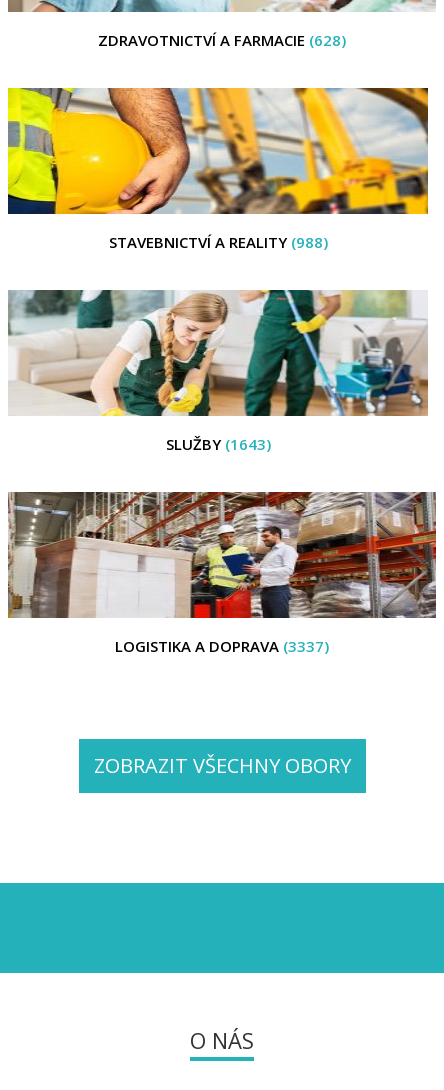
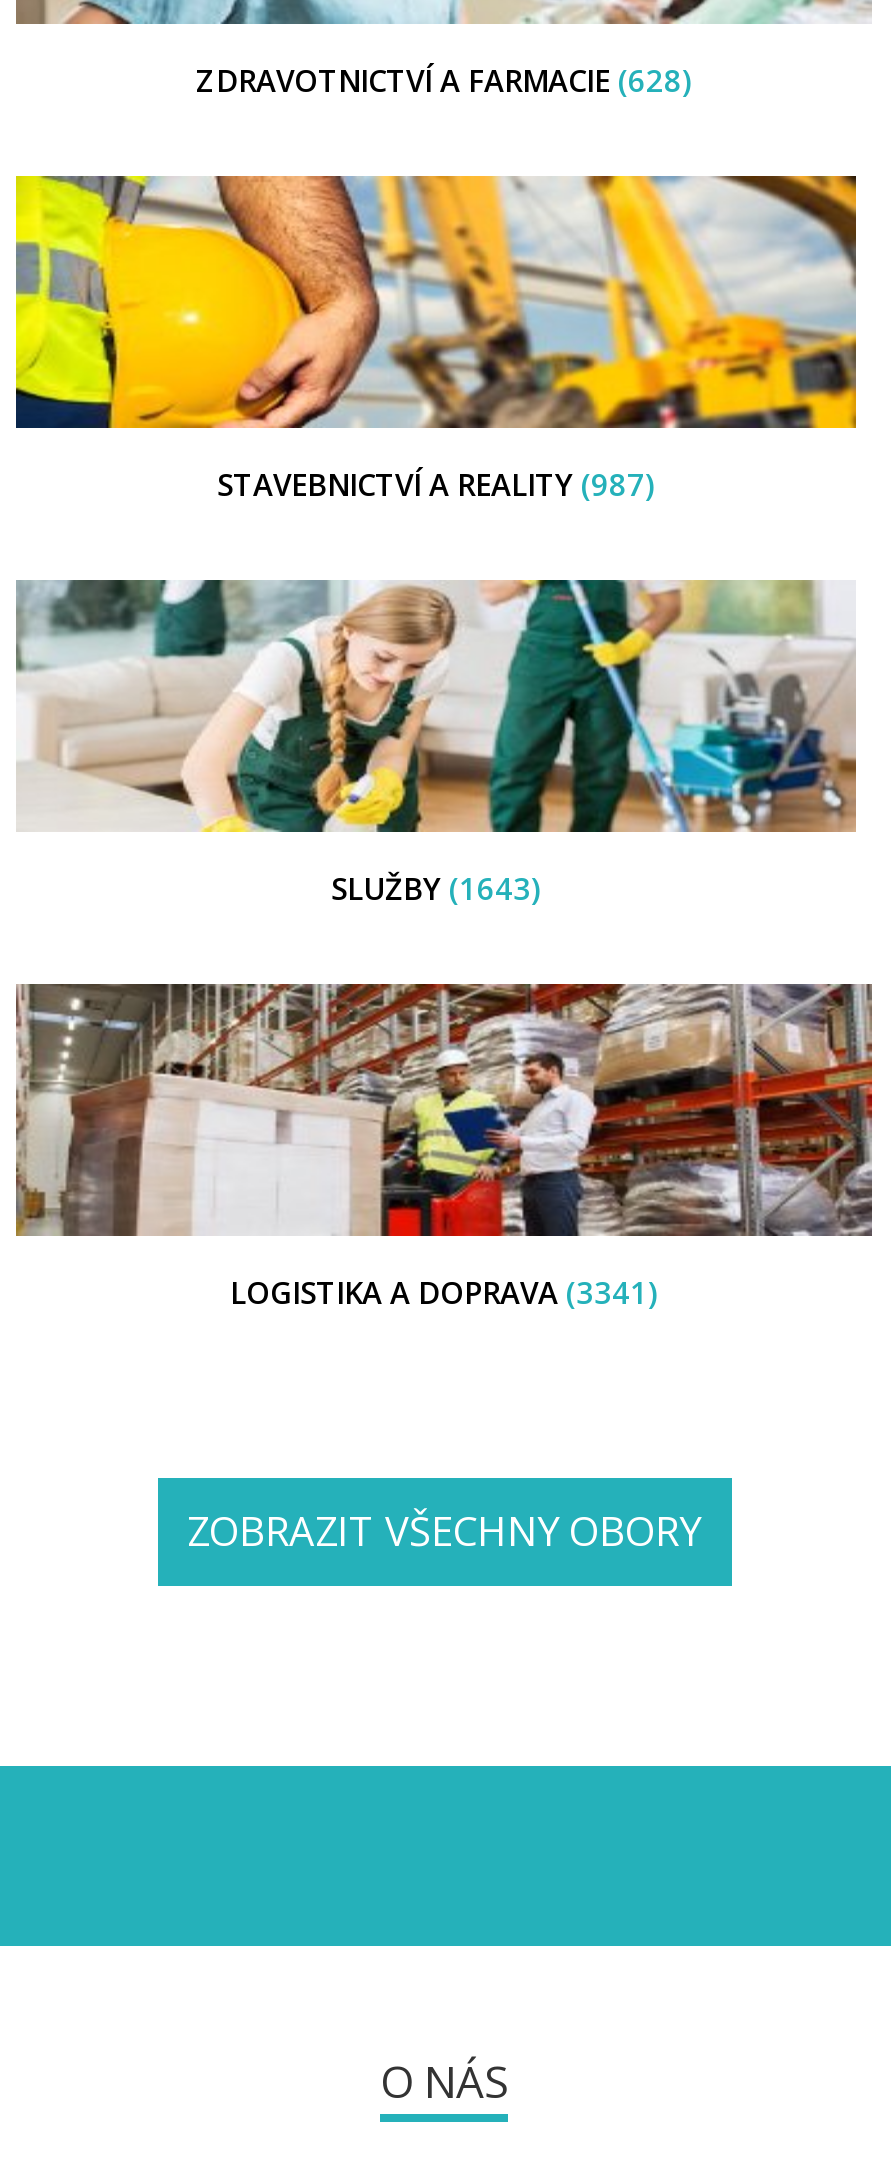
[108,232,327,252] STAVEBNICTVÍ A REALITY (988) -> [217,464,655,504] STAVEBNICTVÍ A REALITY (987)
[115,636,329,656] LOGISTIKA A DOPRAVA (3337) -> [230,1272,658,1312] LOGISTIKA A DOPRAVA (3341)

